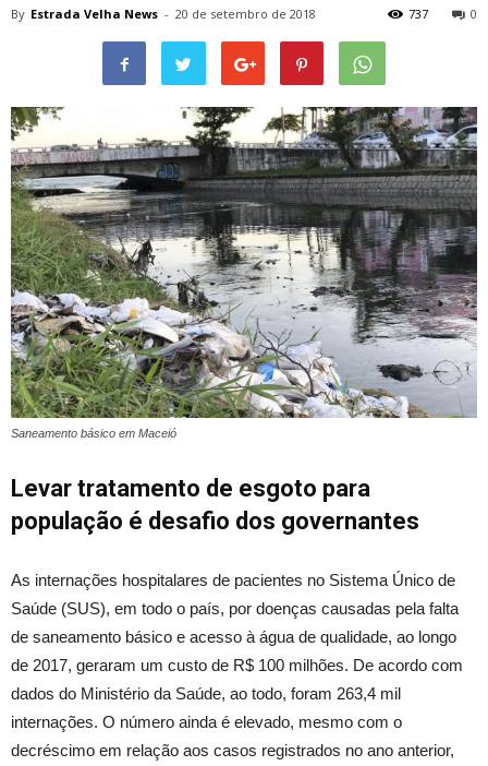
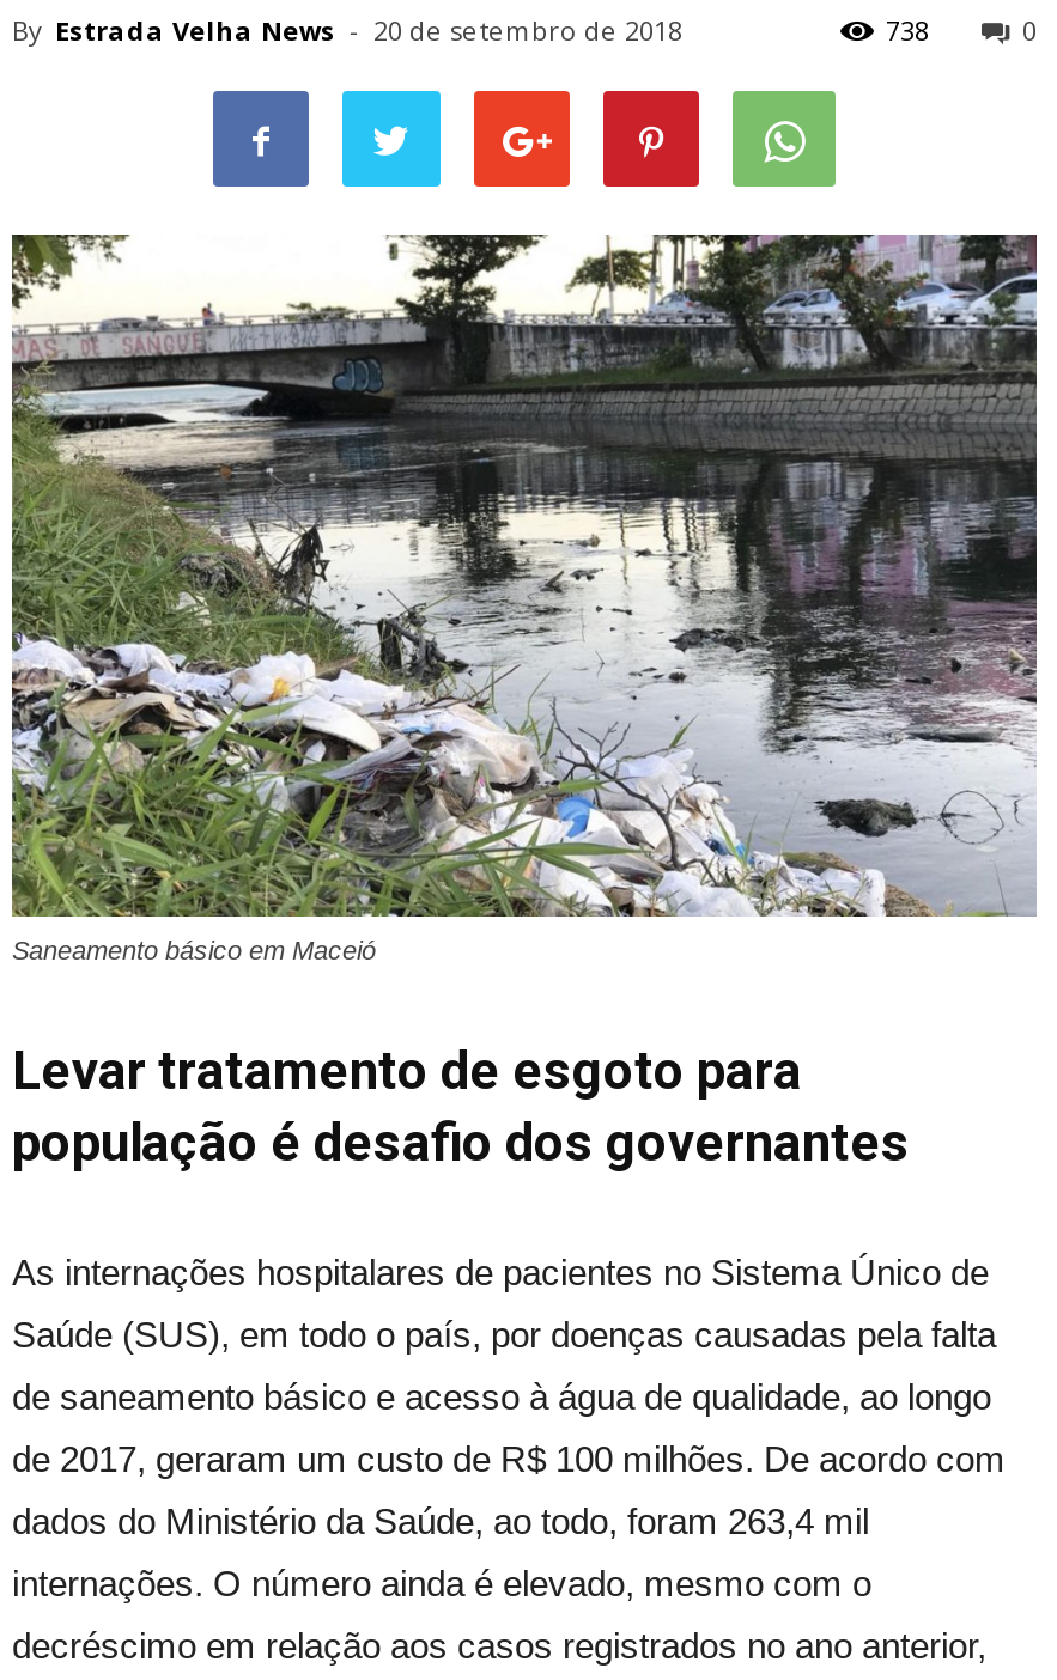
[408,5,428,22] 737 -> [886,12,929,48] 738

